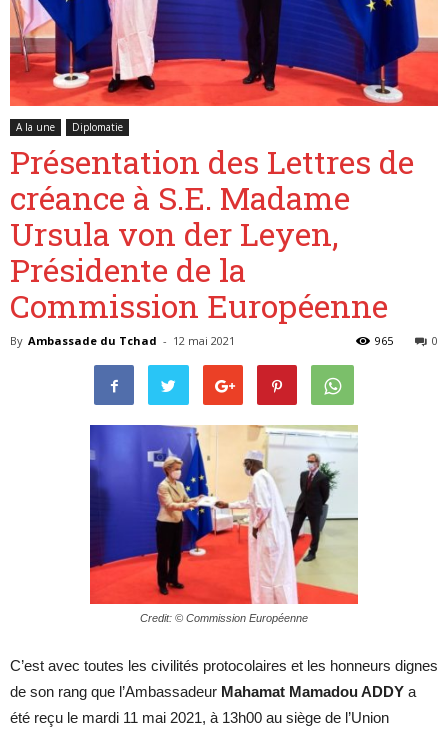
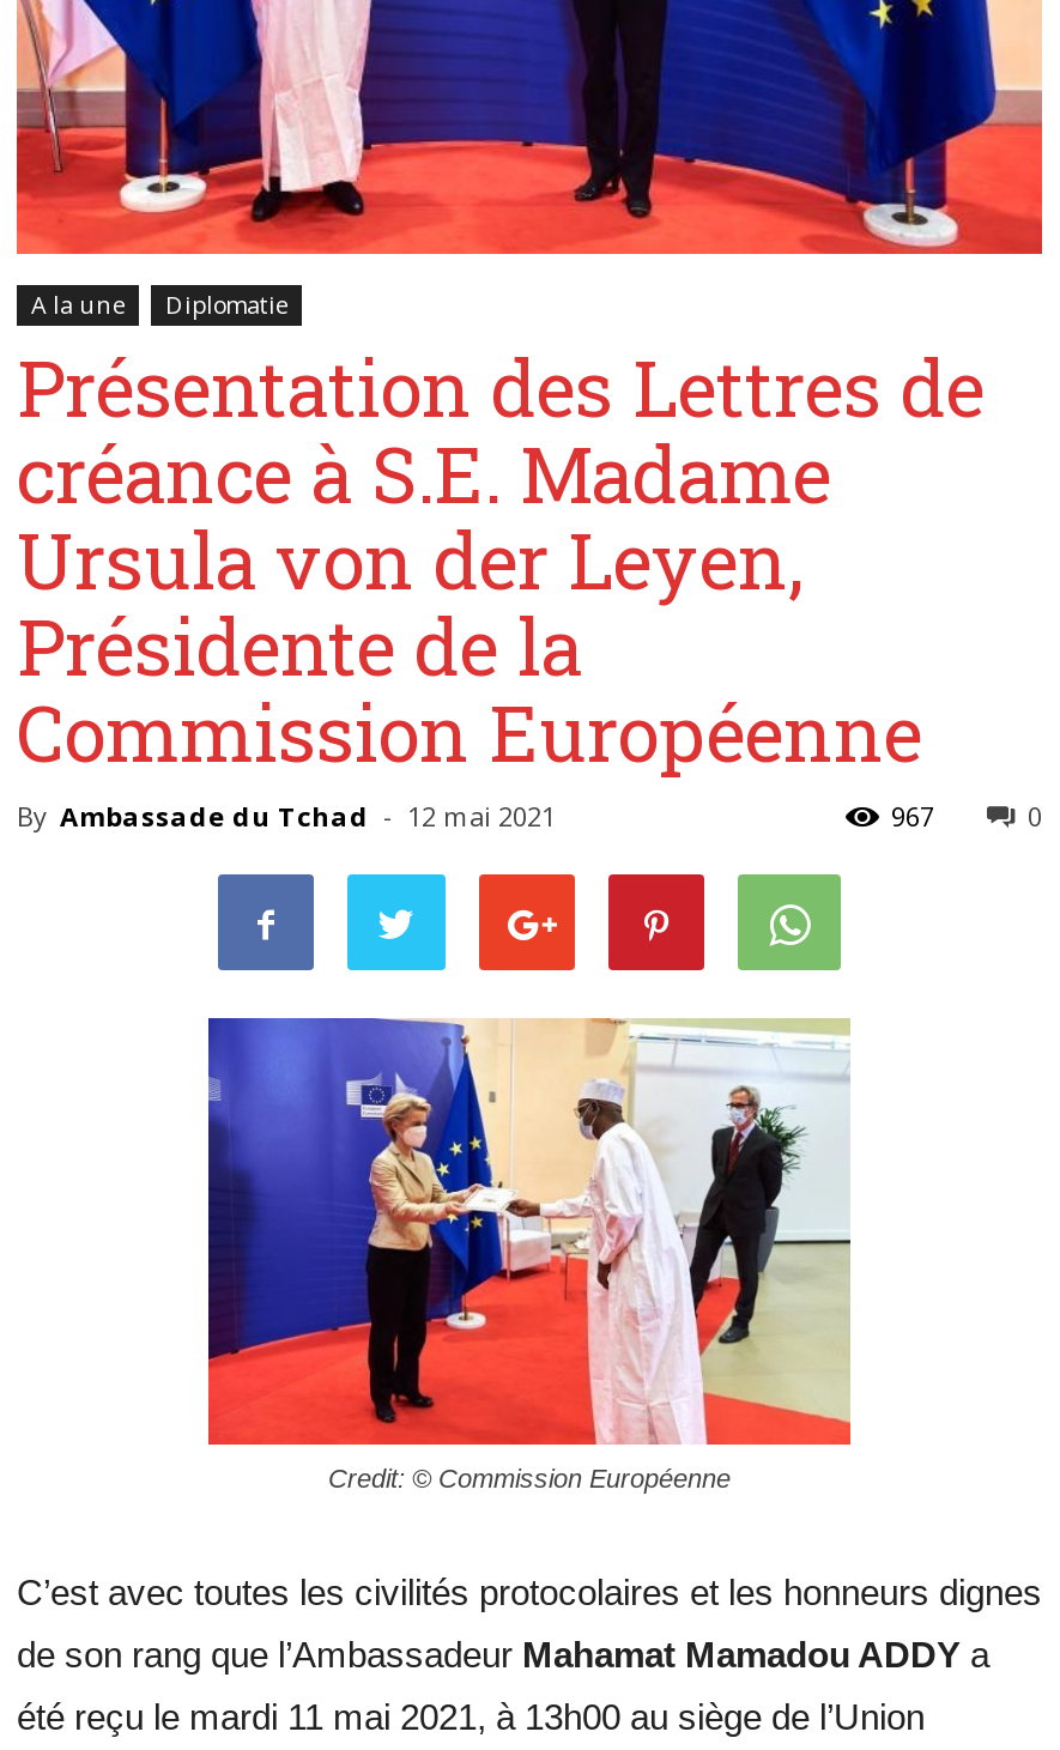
[375,333,393,348] 965 -> [891,798,934,833] 967

